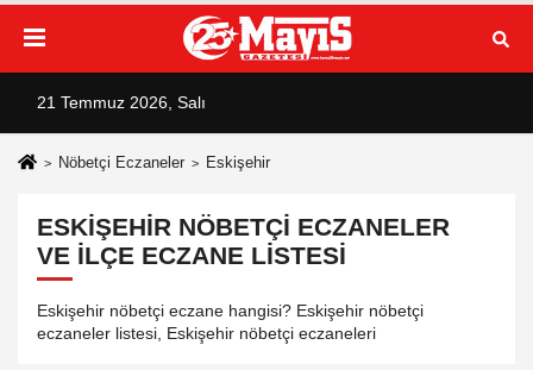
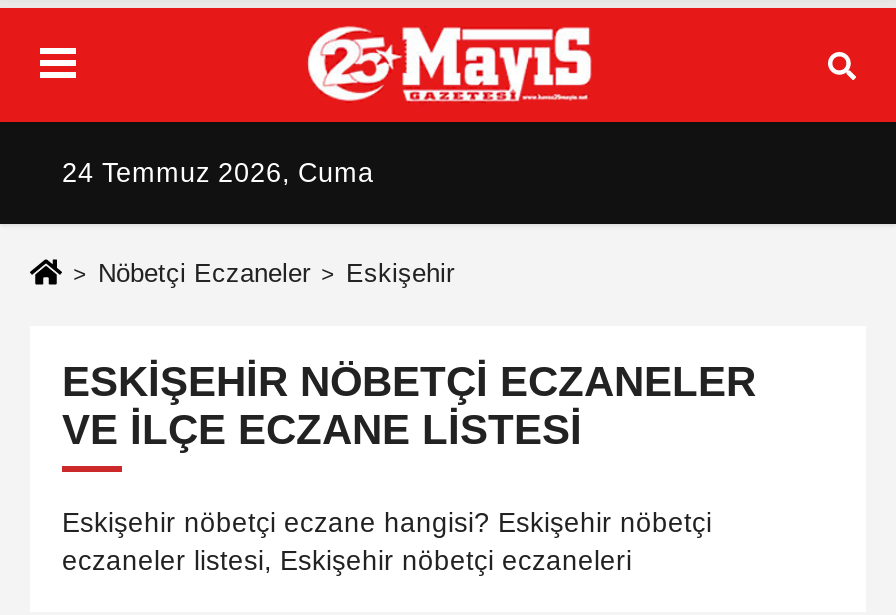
[37,94,206,112] 21 Temmuz 2026, Salı -> [62,158,374,188] 24 Temmuz 2026, Cuma

